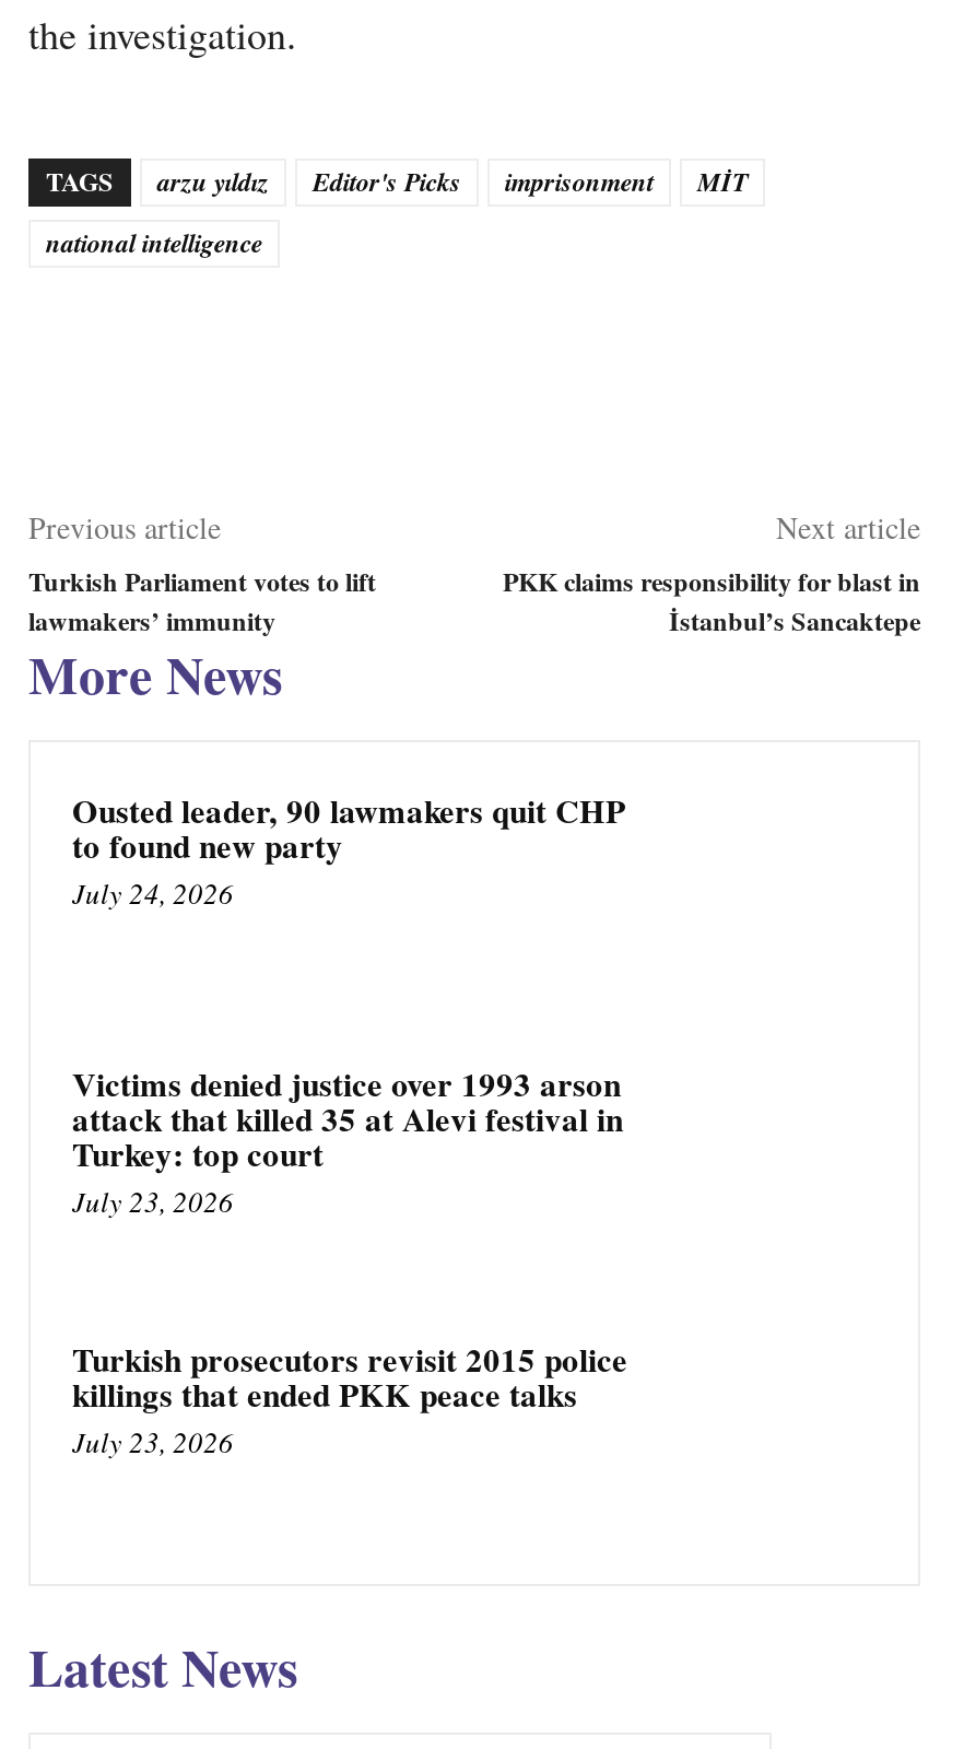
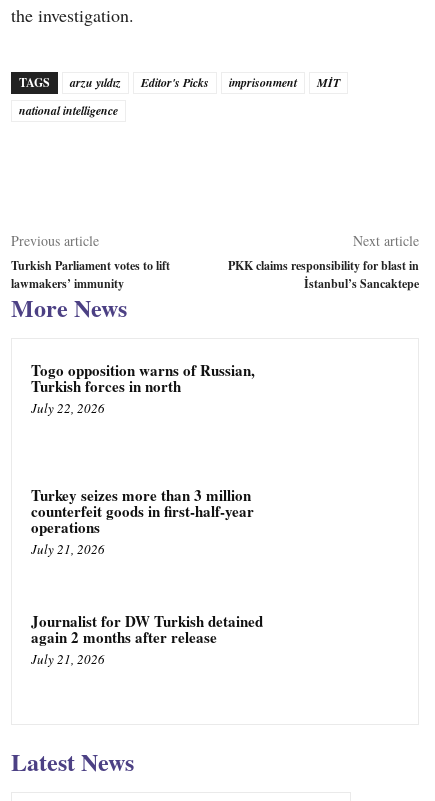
[72,784,625,911] Ousted leader, 90 lawmakers quit CHP | to found new party | July 24, 2026 -> [31,359,255,417] Togo opposition warns of Russian, | Turkish forces in north | July 22, 2026
[72,1059,623,1221] Victims denied justice over 1993 arson | attack that killed 35 at Alevi festival in | Turkey: top court | July 23, 2026 -> [31,484,254,558] Turkey seizes more than 3 million | counterfeit goods in first-half-year | operations | July 21, 2026
[72,1334,627,1461] Turkish prosecutors revisit 2015 police | killings that ended PKK peace talks | July 23, 2026 -> [31,610,263,668] Journalist for DW Turkish detained | again 2 months after release | July 21, 2026

